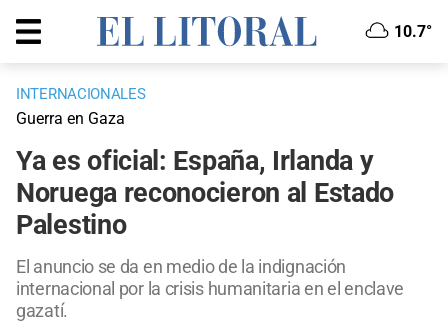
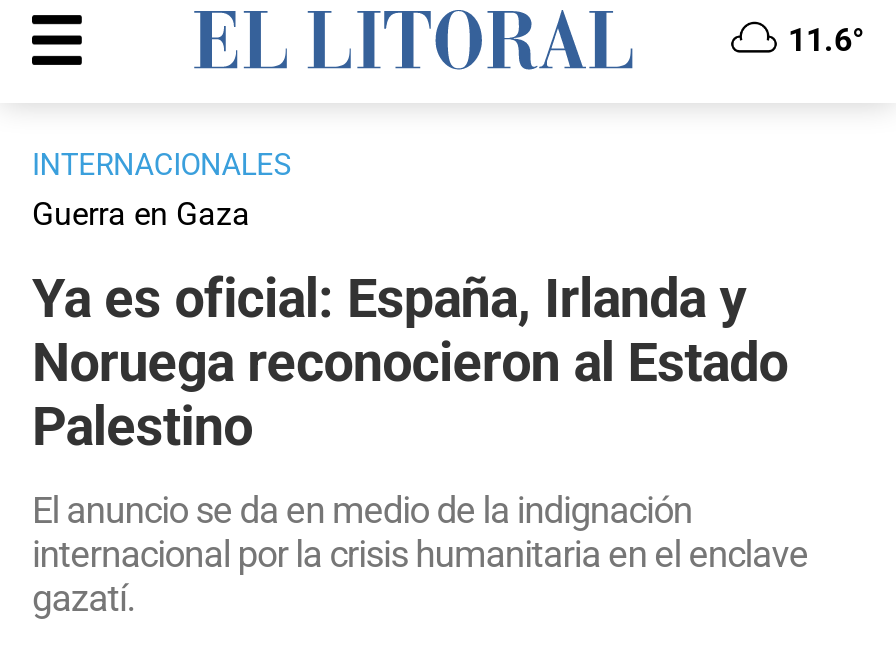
[394,21,432,40] 10.7° -> [788,20,864,58] 11.6°

